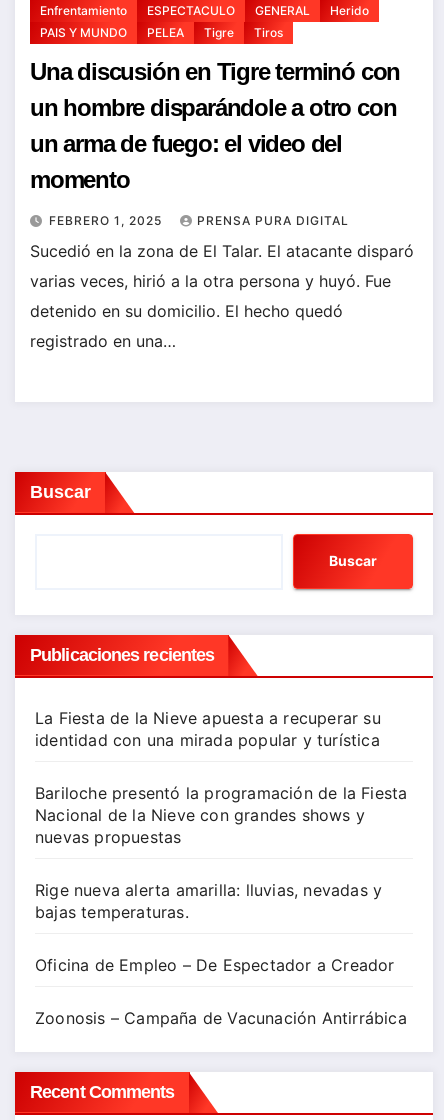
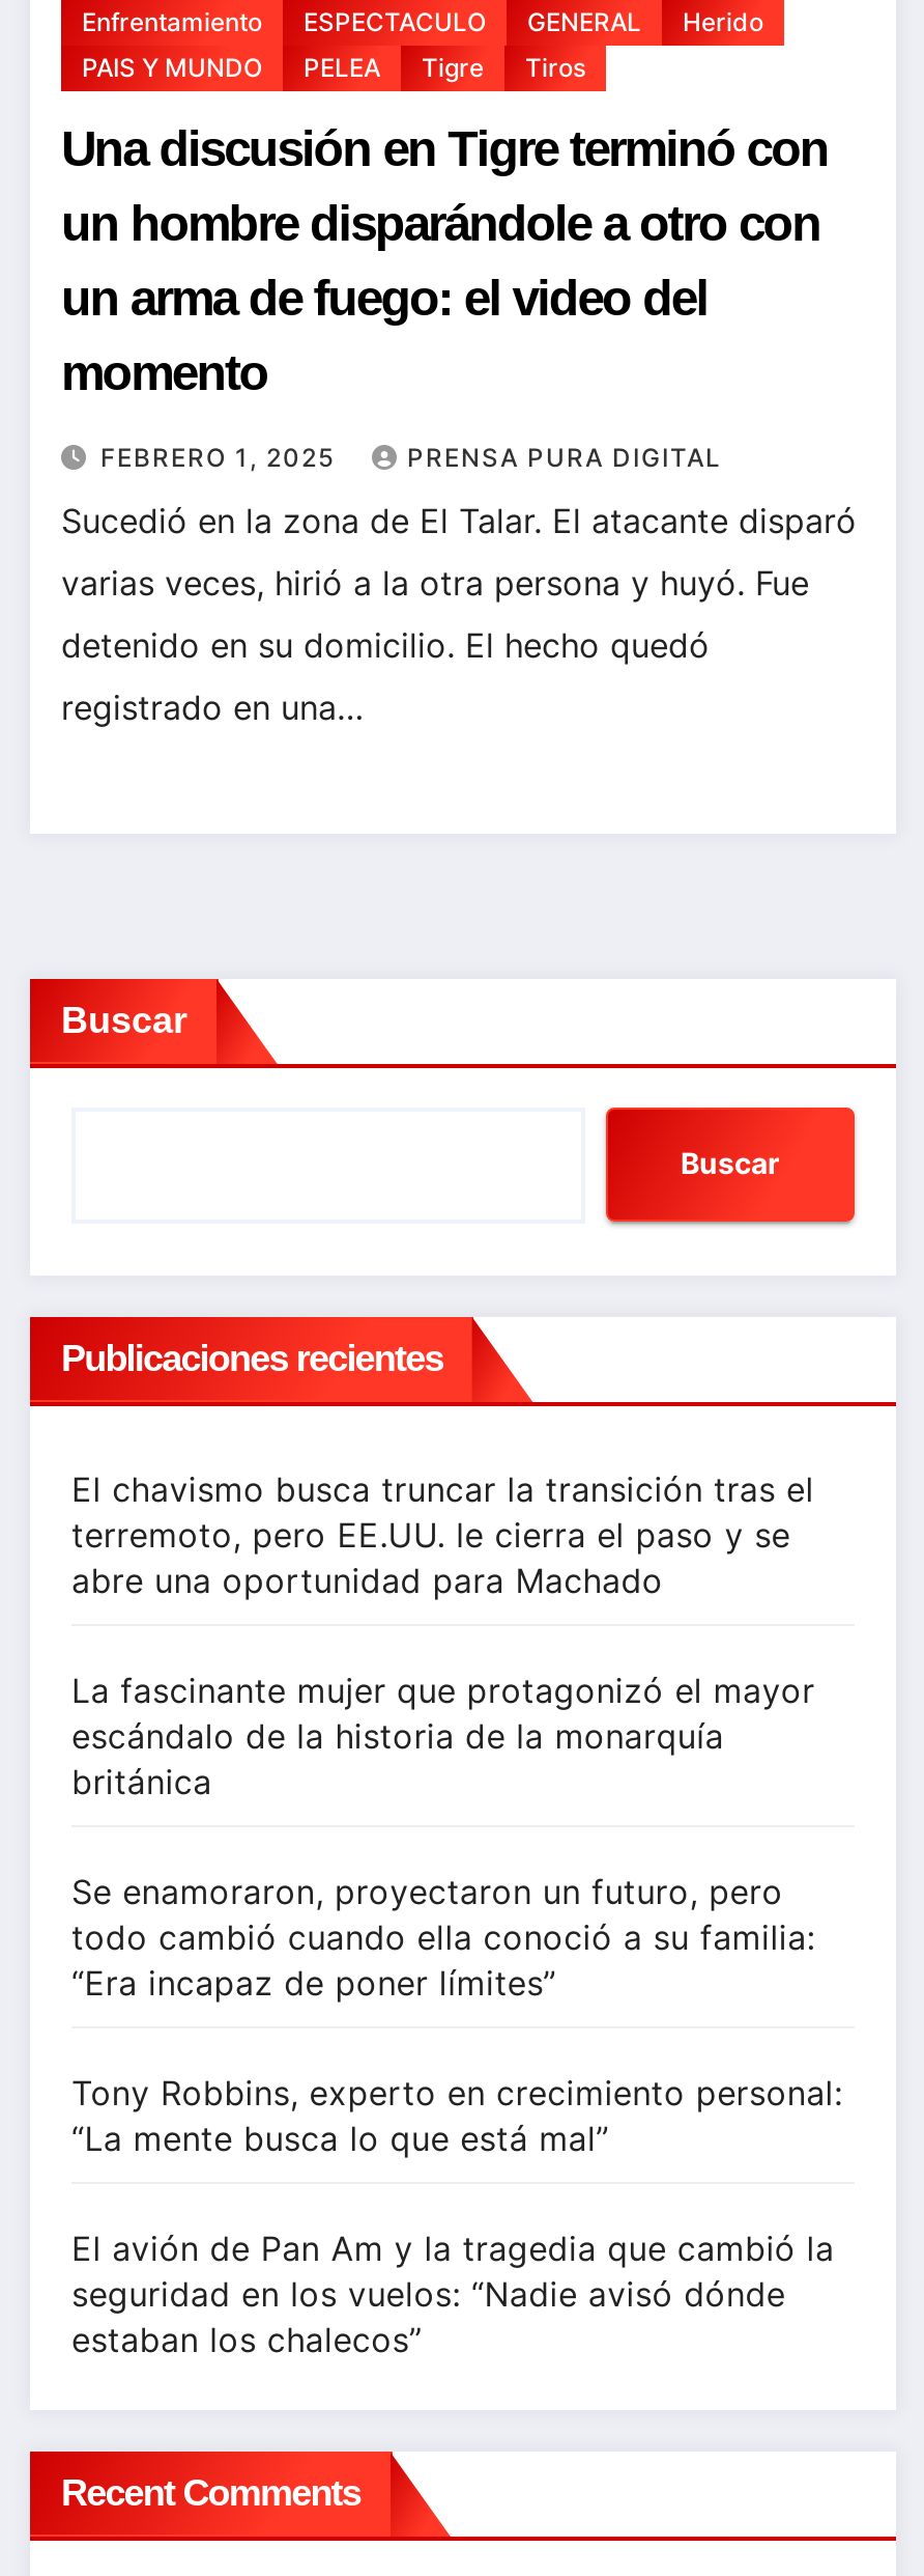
[35,708,381,750] La Fiesta de la Nieve apuesta a recuperar su | identidad con una mirada popular y turística -> [71,1468,814,1601] El chavismo busca truncar la transición tras el | terremoto, pero EE.UU. le cierra el paso y se | abre una oportunidad para Machado
[35,783,407,847] Bariloche presentó la programación de la Fiesta | Nacional de la Nieve con grandes shows y | nuevas propuestas -> [71,1669,815,1802] La fascinante mujer que protagonizó el mayor | escándalo de la historia de la monarquía | británica
[35,880,382,922] Rige nueva alerta amarilla: lluvias, nevadas y | bajas temperaturas. -> [71,1871,815,2003] Se enamoraron, proyectaron un futuro, pero | todo cambió cuando ella conoció a su familia: | “Era incapaz de poner límites”
[35,955,395,975] Oficina de Empleo – De Espectador a Creador -> [71,2072,843,2159] Tony Robbins, experto en crecimiento personal: | “La mente busca lo que está mal”
[35,1008,407,1028] Zoonosis – Campaña de Vacunación Antirrábica -> [71,2227,834,2360] El avión de Pan Am y la tragedia que cambió la | seguridad en los vuelos: “Nadie avisó dónde | estaban los chalecos”

